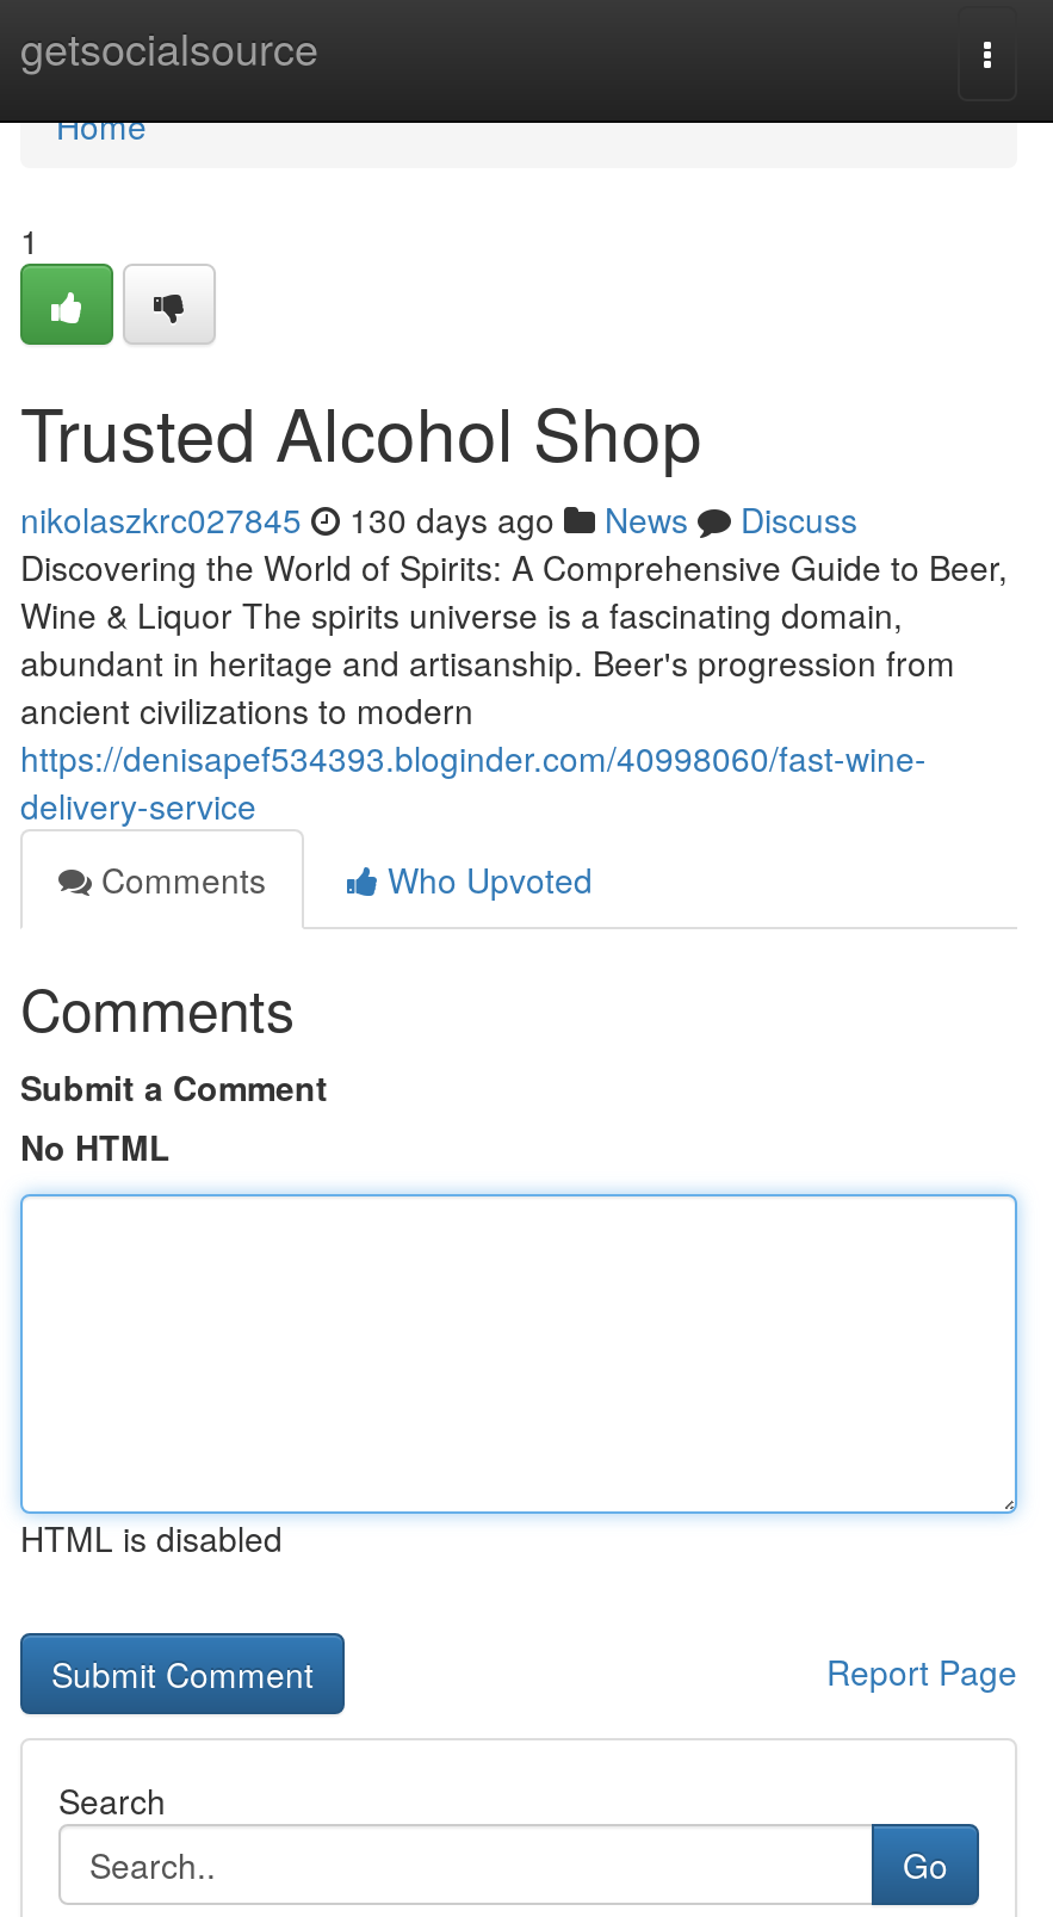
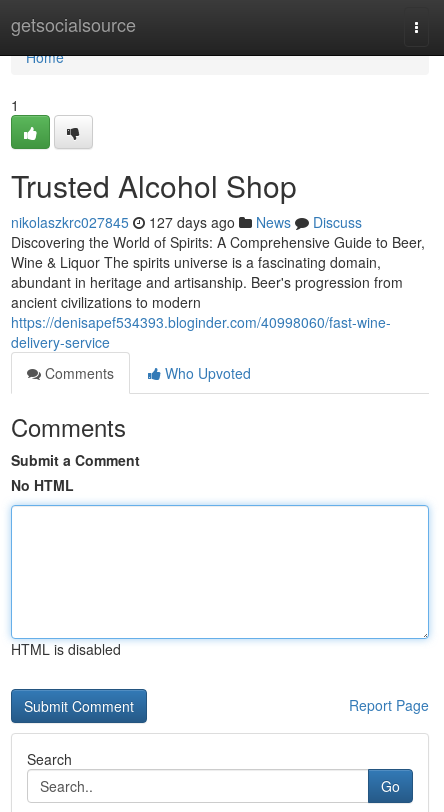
[20,495,857,543] nikolaszkrc027845 130 days ago News Discuss -> [11,212,362,232] nikolaszkrc027845 127 days ago News Discuss

